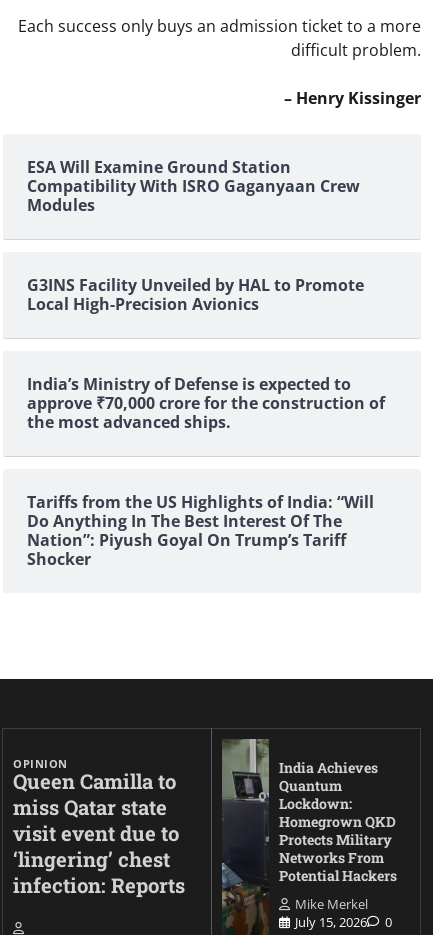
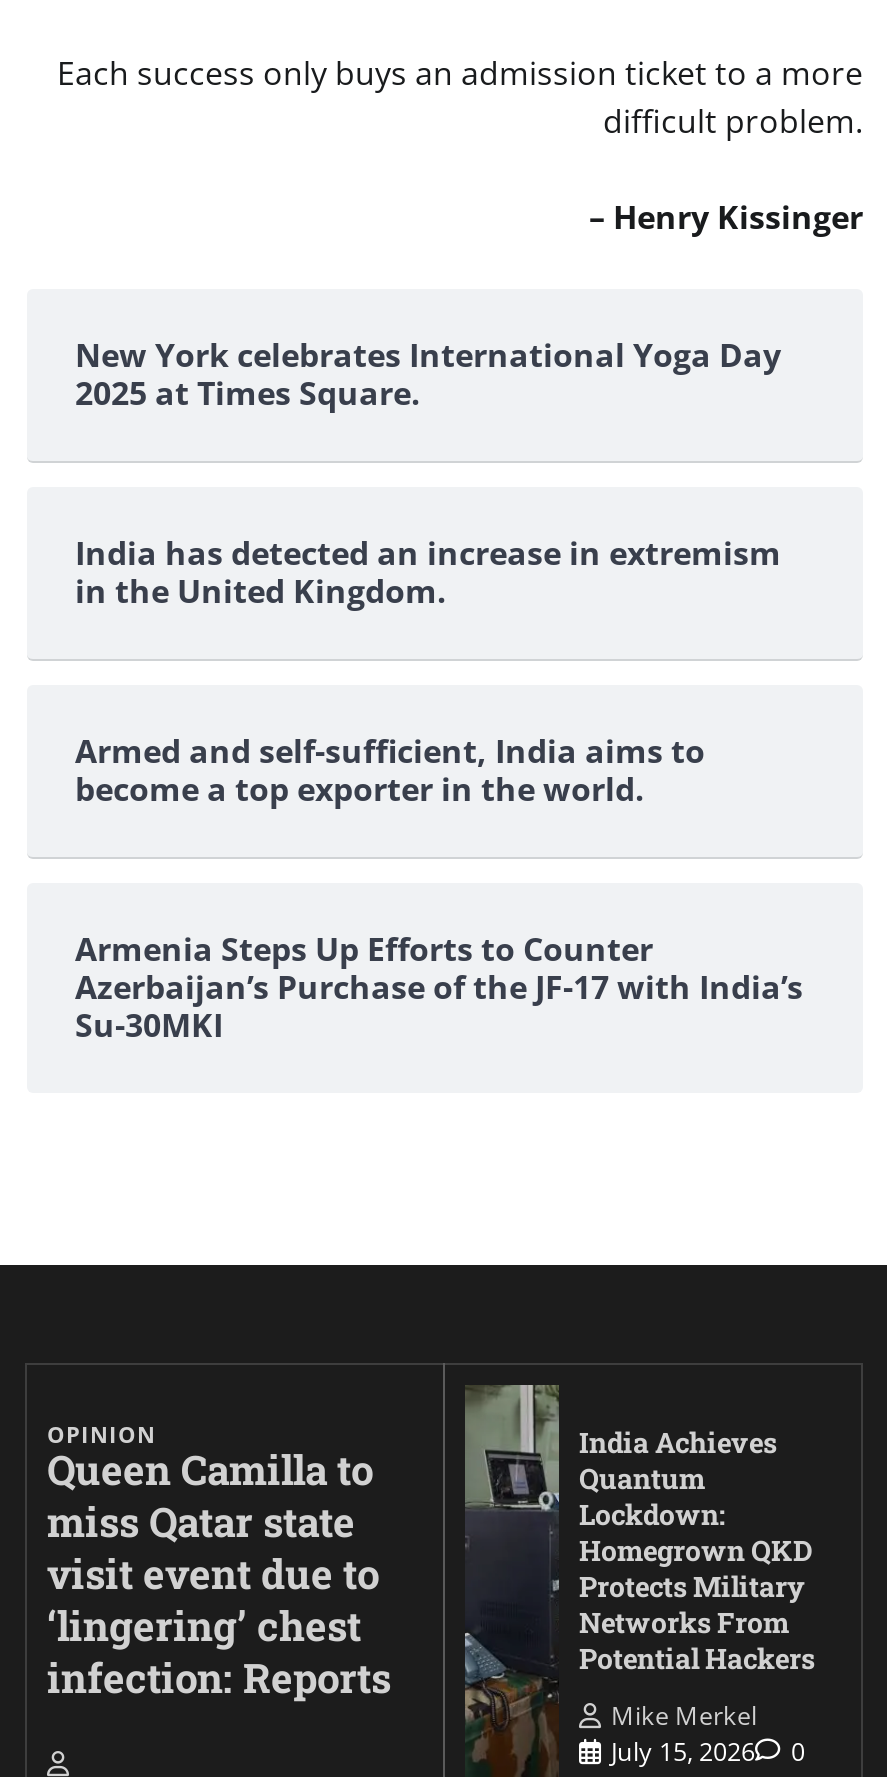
[27,156,360,216] ESA Will Examine Ground Station | Compatibility With ISRO Gaganyaan Crew | Modules -> [75,332,781,414] New York celebrates International Yoga Day | 2025 at Times Square.
[27,274,364,315] G3INS Facility Unveiled by HAL to Promote | Local High-Precision Avionics -> [75,530,781,612] India has detected an increase in extremism | in the United Kingdom.
[27,373,385,433] India’s Ministry of Defense is expected to | approve ₹70,000 crore for the construction of | the most advanced ships. -> [75,728,705,810] Armed and self-sufficient, India aims to | become a top exporter in the world.
[27,491,374,570] Tariffs from the US Highlights of India: “Will | Do Anything In The Best Interest Of The | Nation”: Piyush Goyal On Trump’s Tariff | Shocker -> [75,926,803,1046] Armenia Steps Up Efforts to Counter | Azerbaijan’s Purchase of the JF-17 with India’s | Su-30MKI

